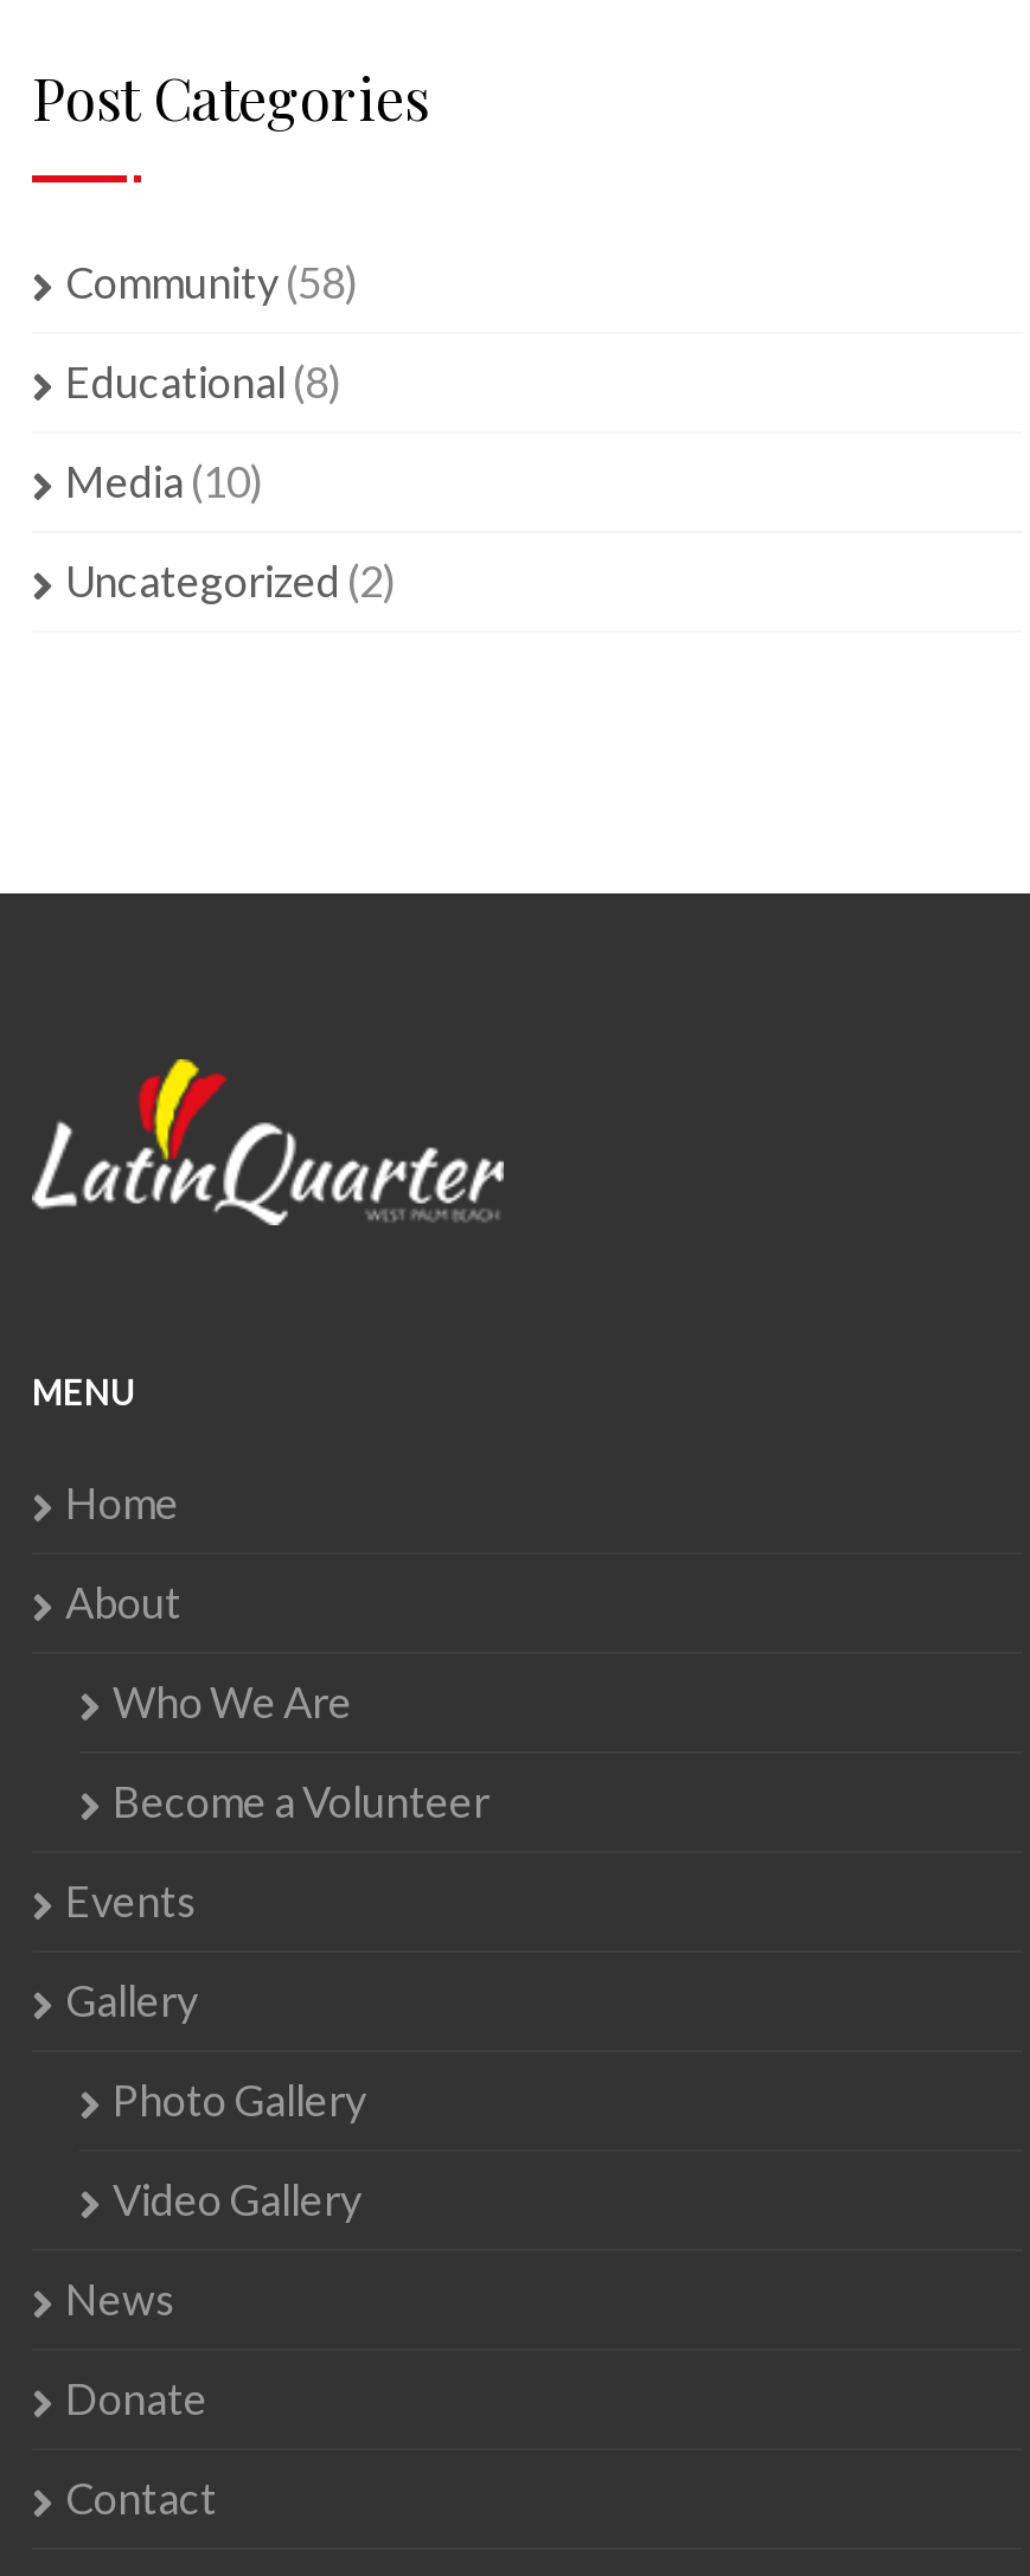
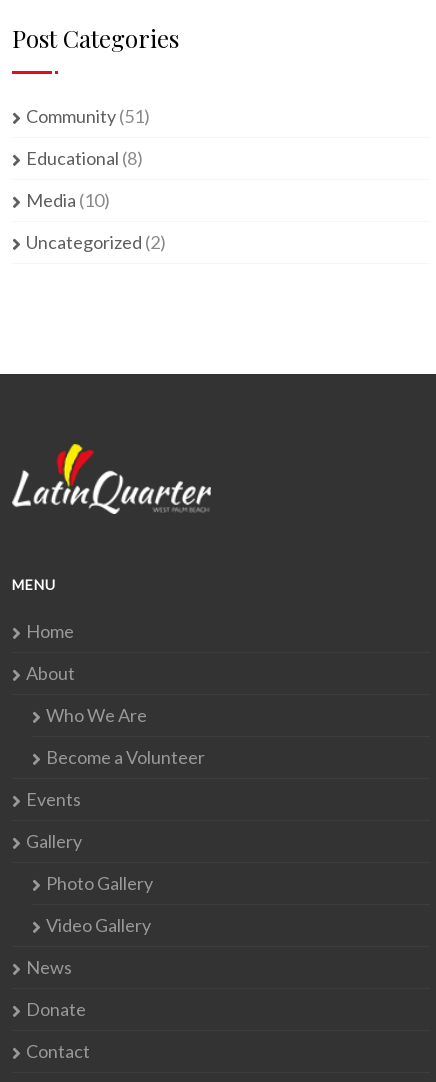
[65,255,359,308] Community (58) -> [26,105,150,127] Community (51)

